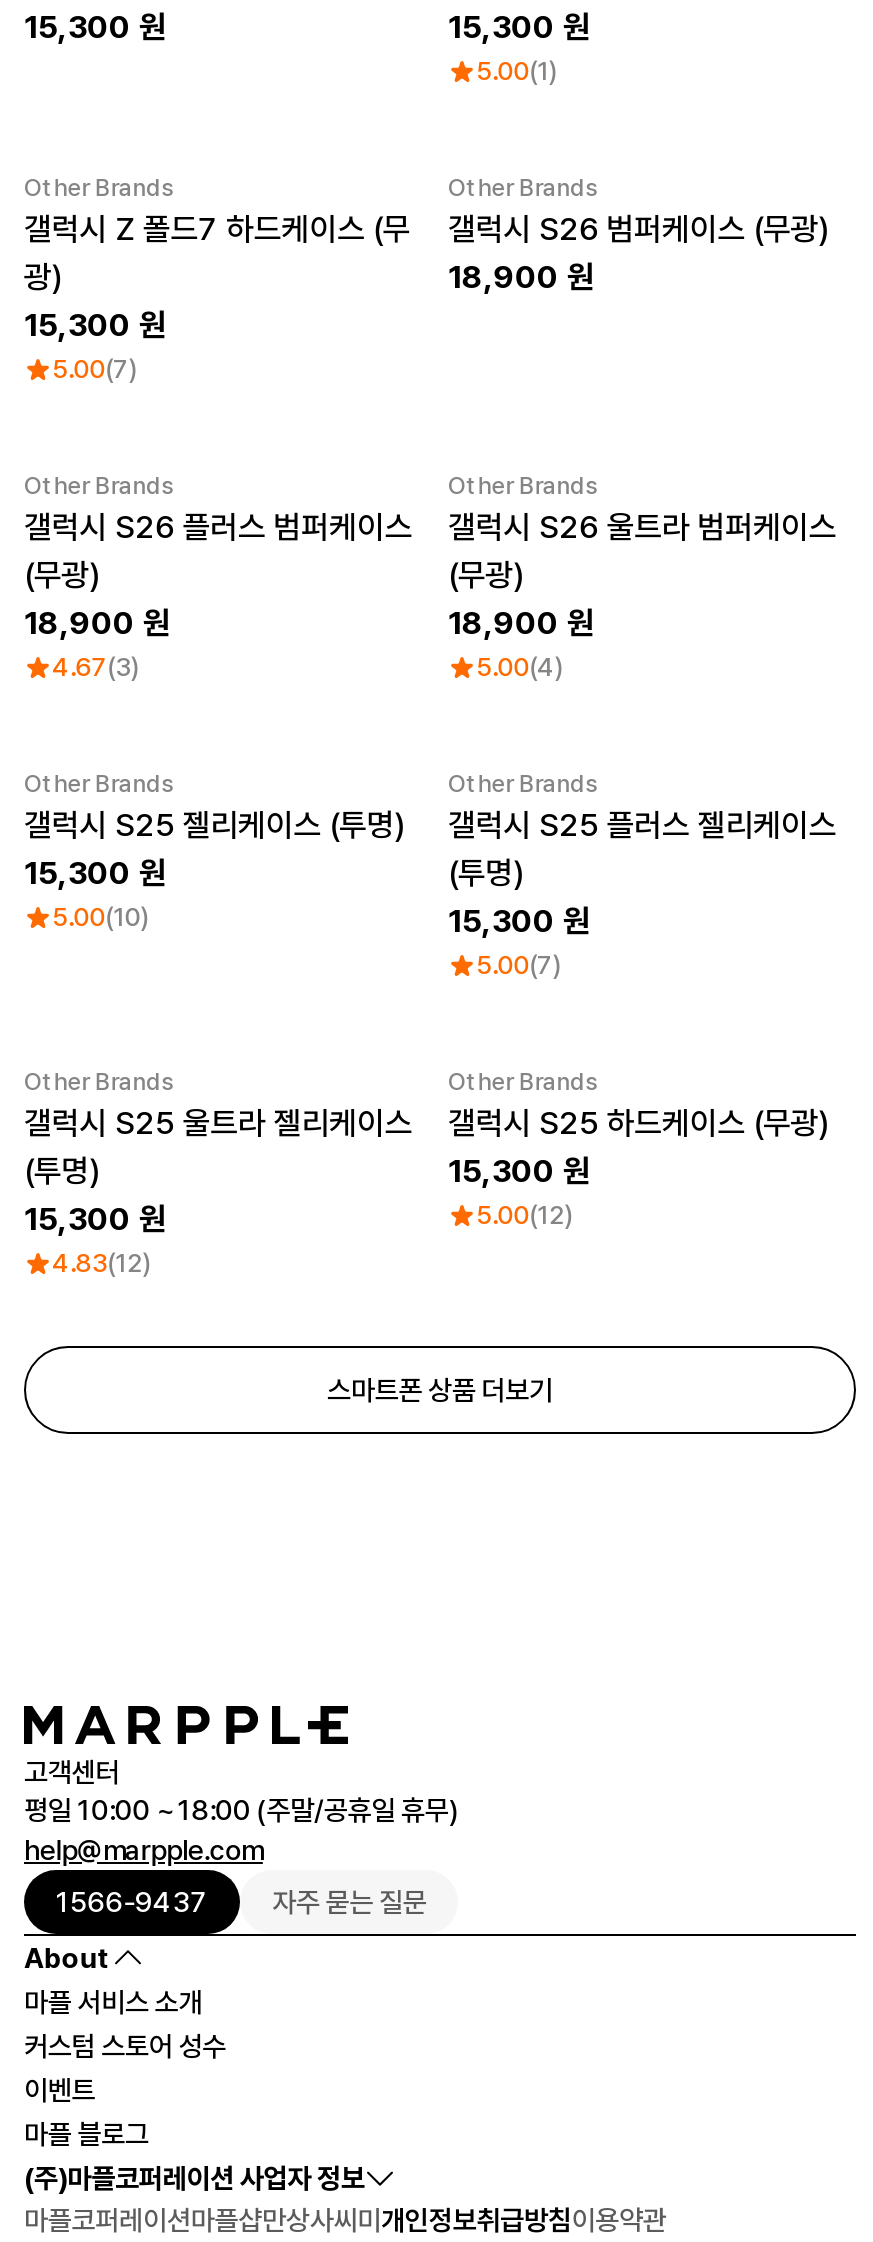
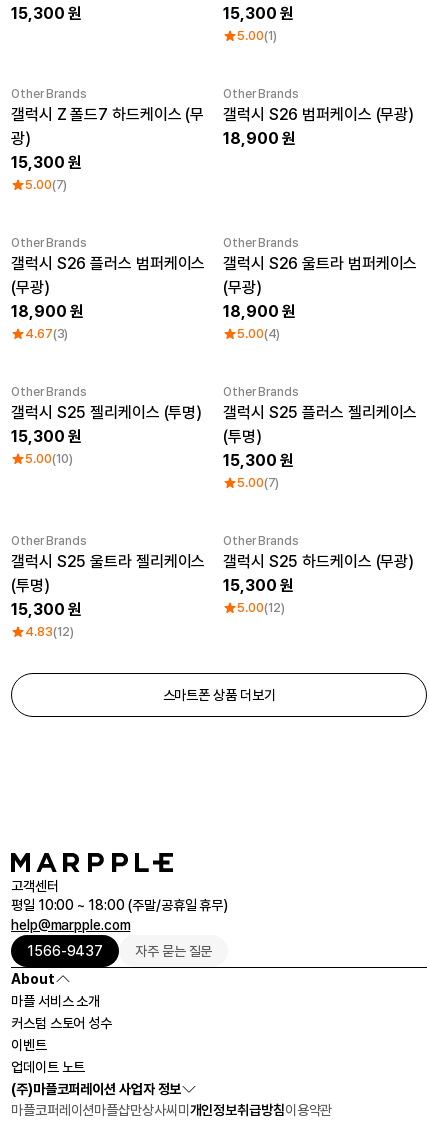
[24,2118,149,2150] 마플 블로그 -> [11,1059,85,1075] 업데이트 노트

